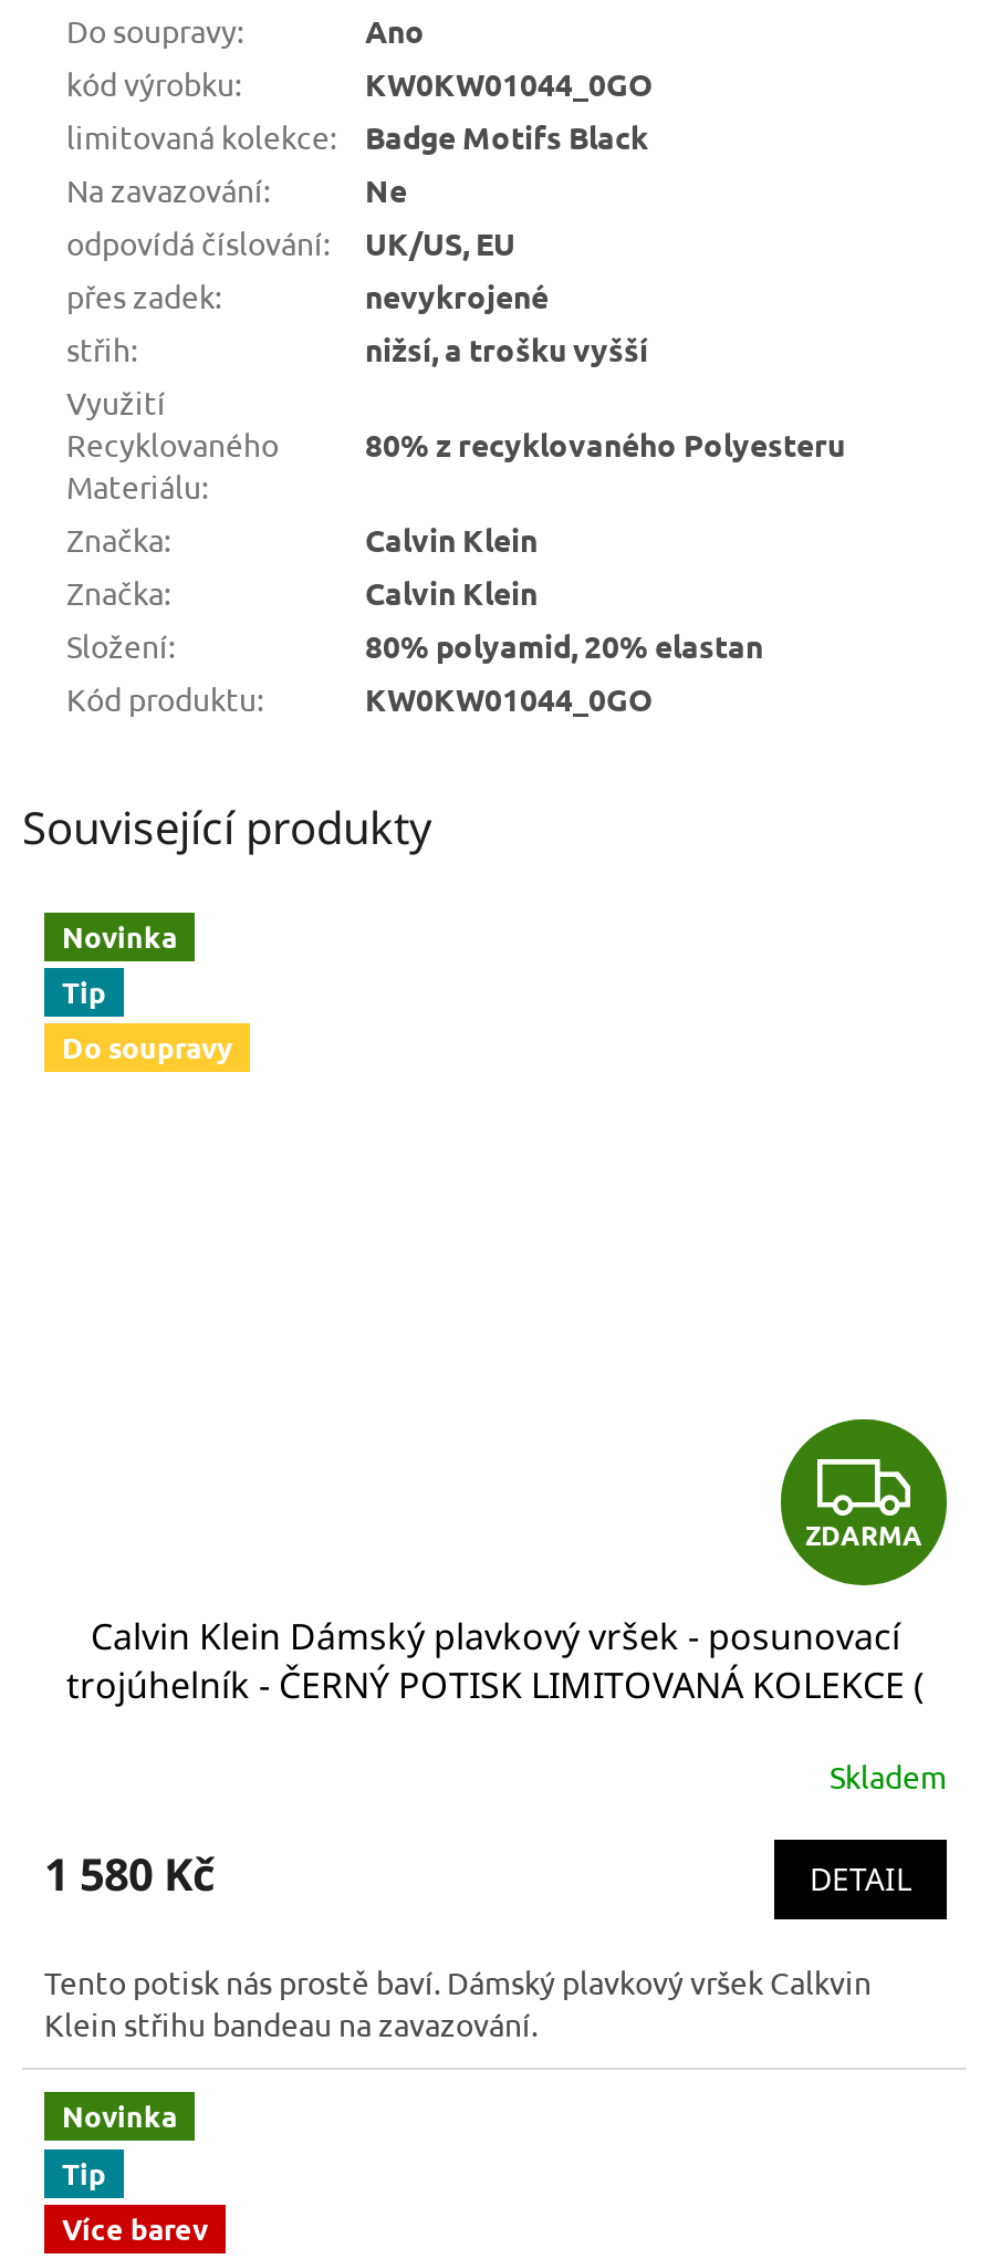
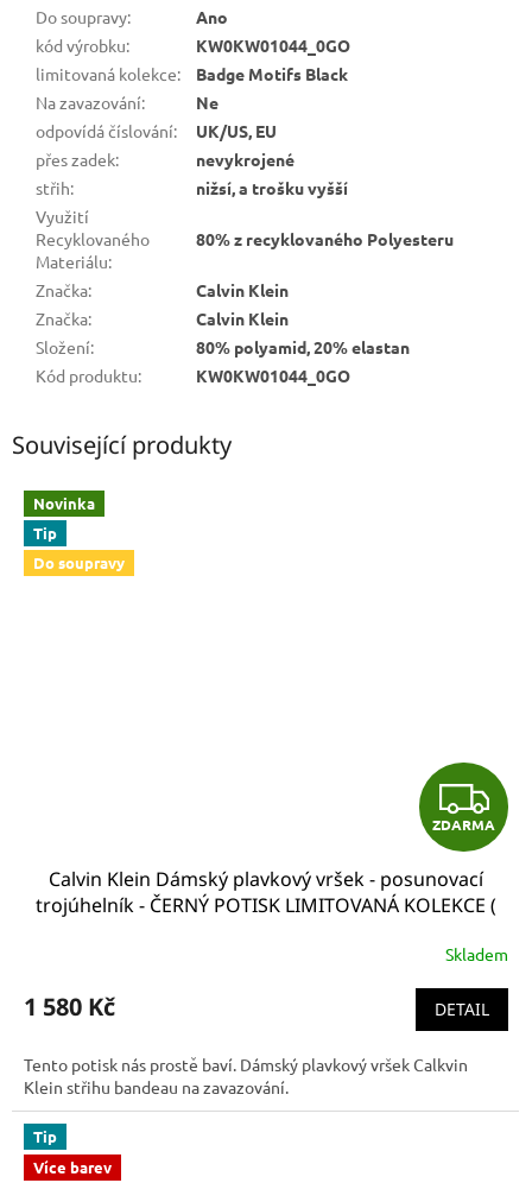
[62,2097,177,2135] Novinka -> none

